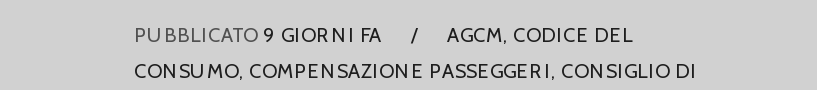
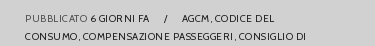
[134,21,382,47] PUBBLICATO 9 GIORNI FA -> [25,12,149,25] PUBBLICATO 6 GIORNI FA

